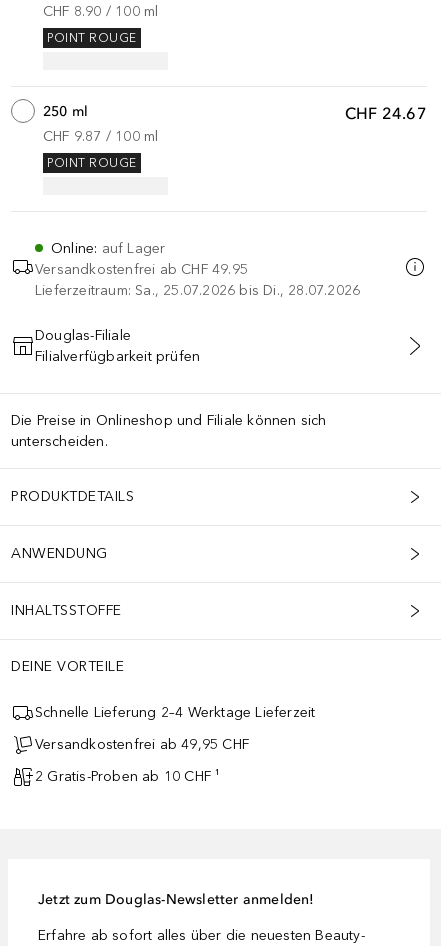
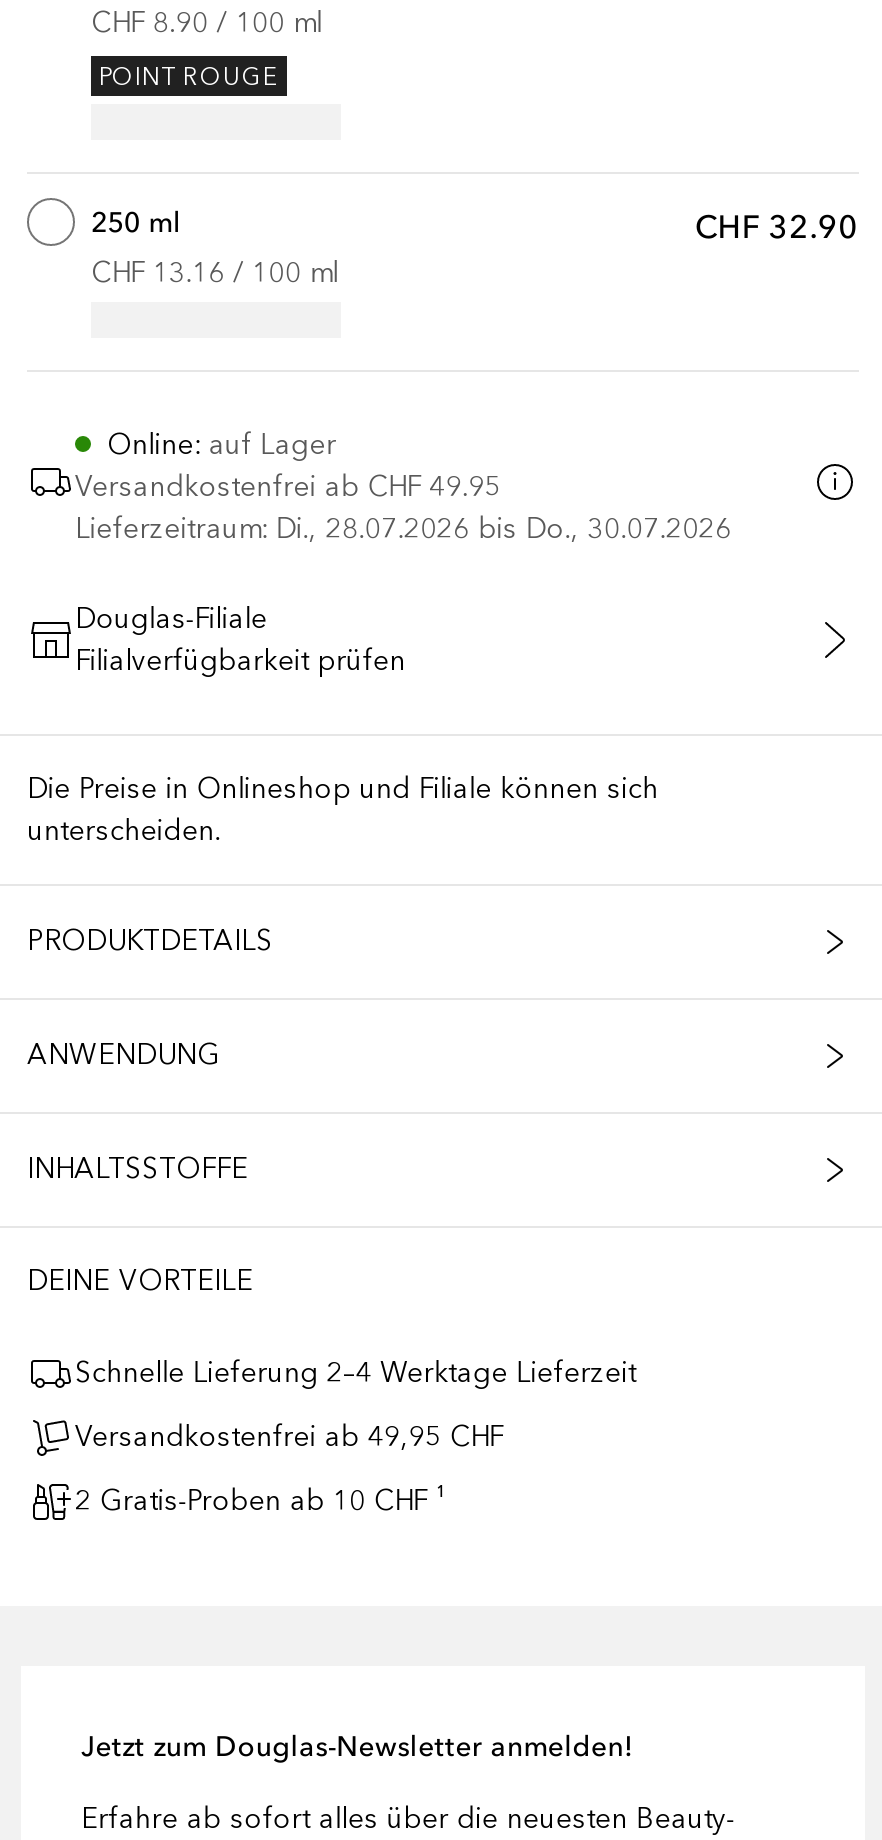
[345,103,427,123] CHF 24.67 -> [695,206,859,246] CHF 32.90
[43,128,158,170] CHF 9.87 / 100 ml | POINT ROUGE -> [91,256,338,290] CHF 13.16 / 100 ml
[35,282,360,299] Lieferzeitraum: Sa., 25.07.2026 bis Di., 28.07.2026 -> [75,512,731,546] Lieferzeitraum: Di., 28.07.2026 bis Do., 30.07.2026

